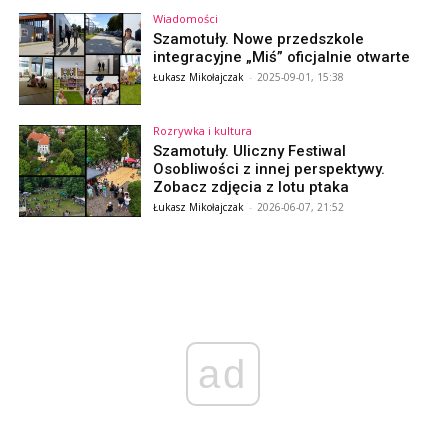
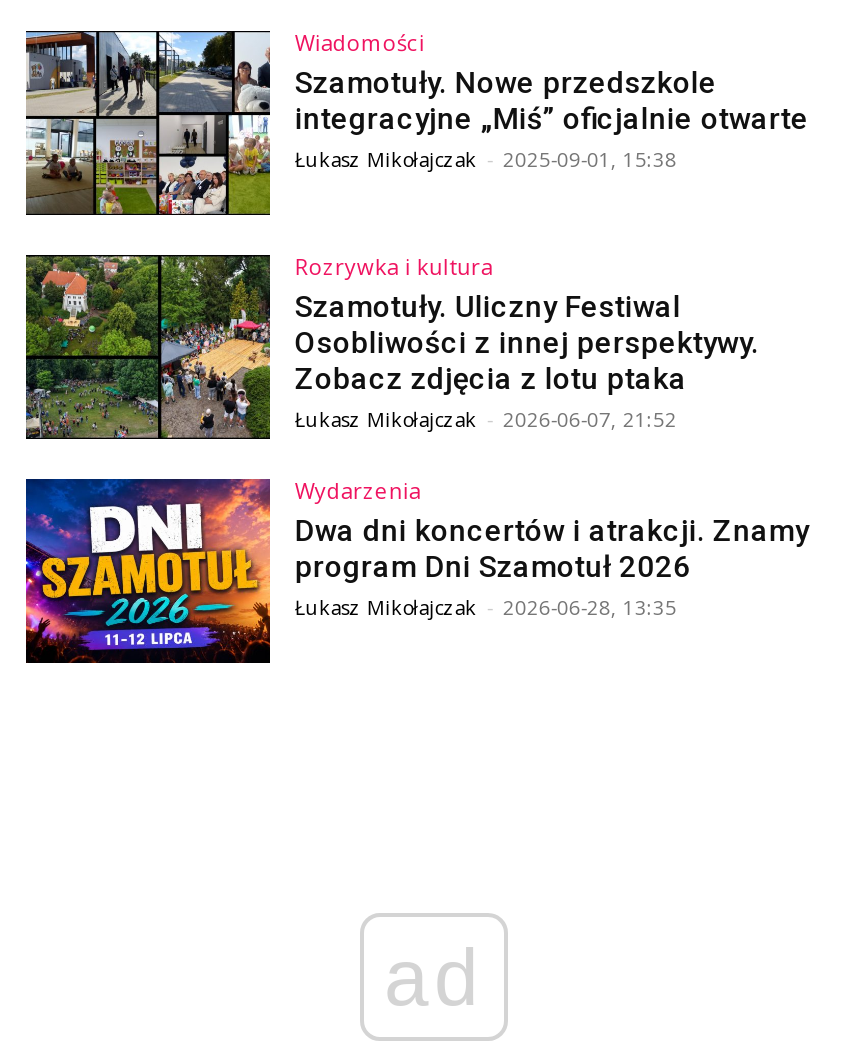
none -> [24,475,809,663] [image] | Wydarzenia | Dwa dni koncertów i atrakcji. Znamy | program Dni Szamotuł 2026 | Łukasz Mikołajczak - 2026-06-28, 13:35

